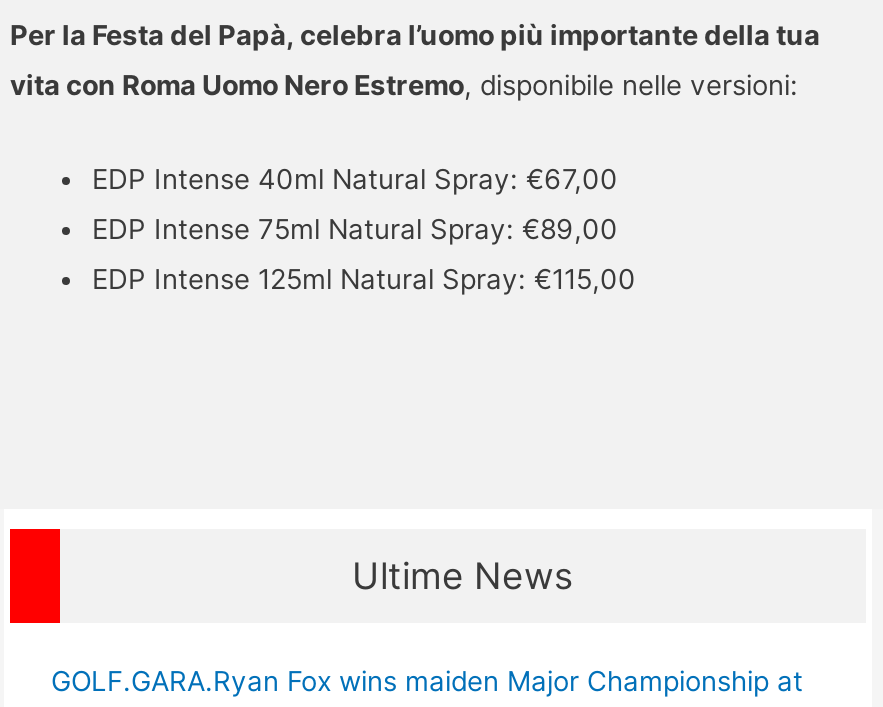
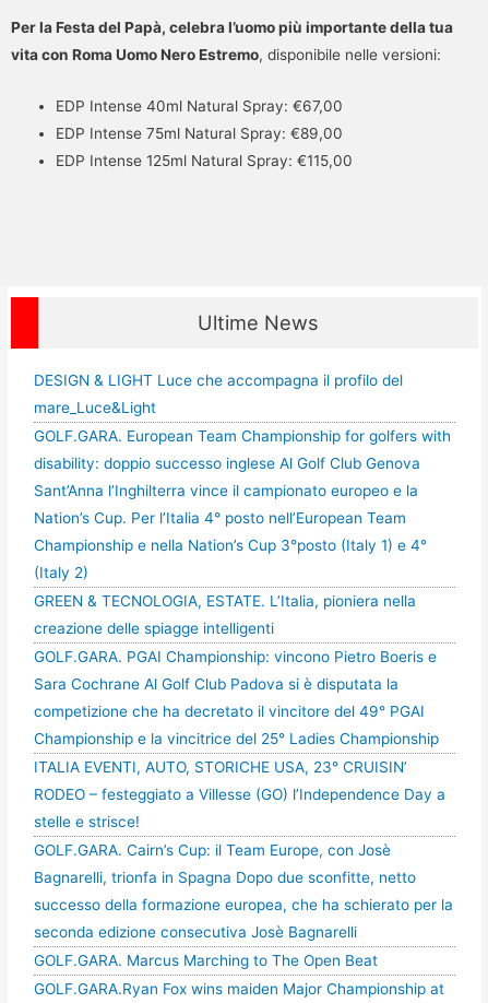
none -> [33,371,453,969] DESIGN & LIGHT Luce che accompagna il profilo del | mare_Luce&Light | GOLF.GARA. European Team Championship for golfers with | disability: doppio successo inglese Al Golf Club Genova | Sant’Anna l’Inghilterra vince il campionato europeo e la | Nation’s Cup. Per l’Italia 4° posto nell’European Team | Championship e nella Nation’s Cup 3°posto (Italy 1) e 4° | (Italy 2) | GREEN & TECNOLOGIA, ESTATE. L’Italia, pioniera nella | creazione delle spiagge intelligenti | GOLF.GARA. PGAI Championship: vincono Pietro Boeris e | Sara Cochrane Al Golf Club Padova si è disputata la | competizione che ha decretato il vincitore del 49° PGAI | Championship e la vincitrice del 25° Ladies Championship | ITALIA EVENTI, AUTO, STORICHE USA, 23° CRUISIN’ | RODEO – festeggiato a Villesse (GO) l’Independence Day a | stelle e strisce! | GOLF.GARA. Cairn’s Cup: il Team Europe, con Josè | Bagnarelli, trionfa in Spagna Dopo due sconfitte, netto | successo della formazione europea, che ha schierato per la | seconda edizione consecutiva Josè Bagnarelli | GOLF.GARA. Marcus Marching to The Open Beat

